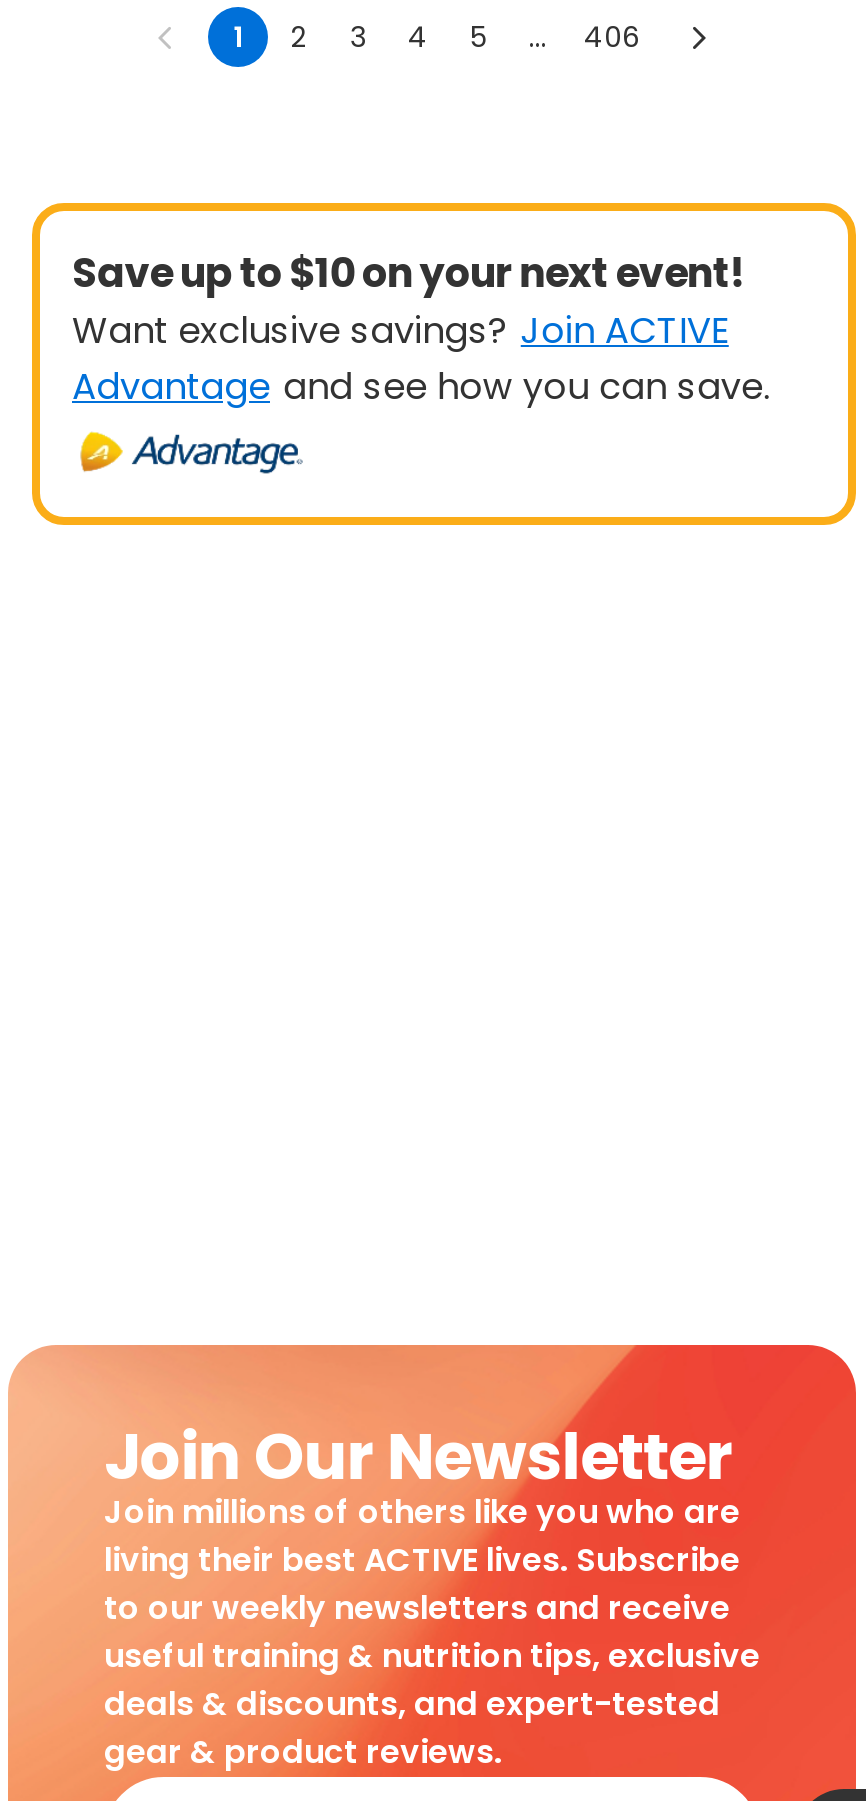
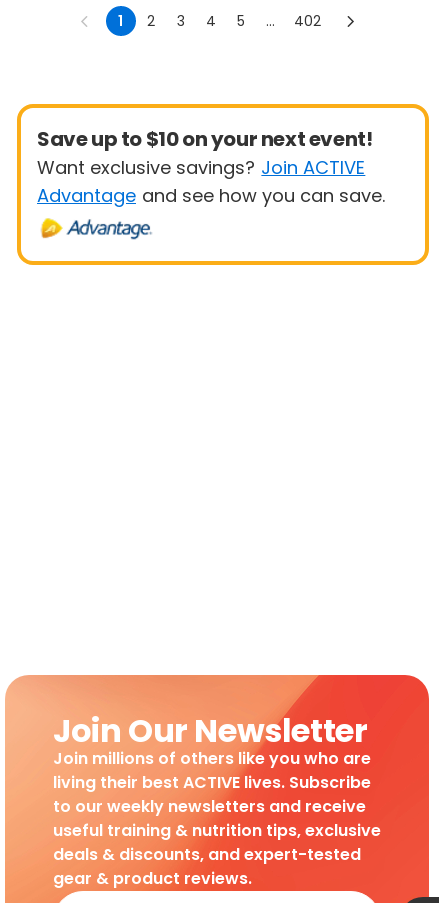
[584,17,640,57] 406 -> [293,11,320,31] 402

